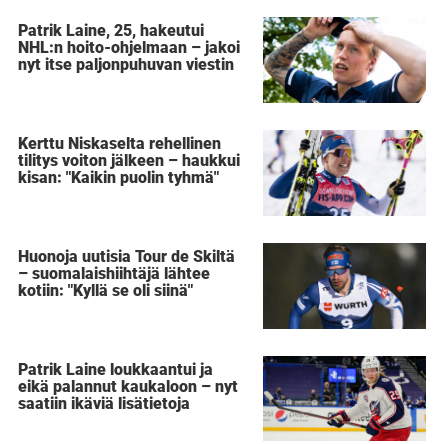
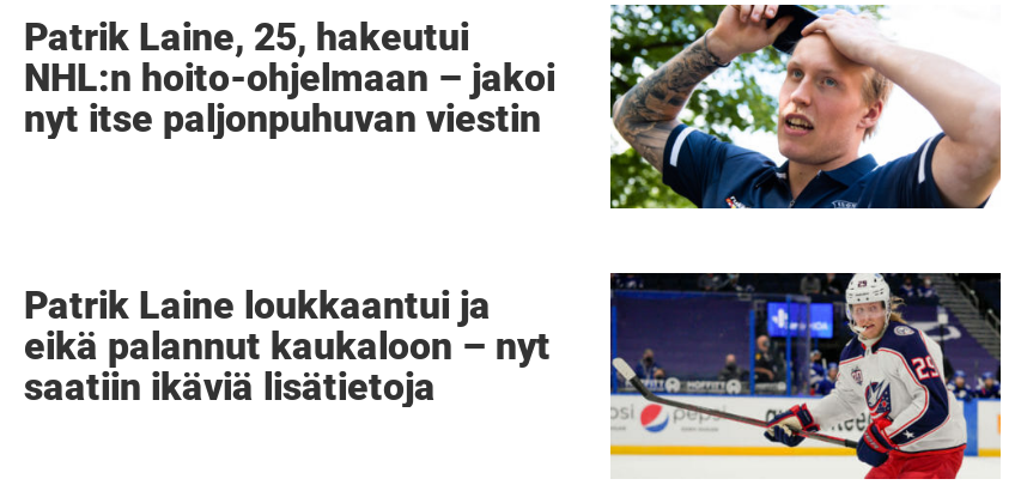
[18,129,425,217] [image] | Kerttu Niskaselta rehellinen | tilitys voiton jälkeen – haukkui | kisan: "Kaikin puolin tyhmä" -> none
[18,242,427,330] [image] | Huonoja uutisia Tour de Skiltä | – suomalaishiihtäjä lähtee | kotiin: "Kyllä se oli siinä" -> none

